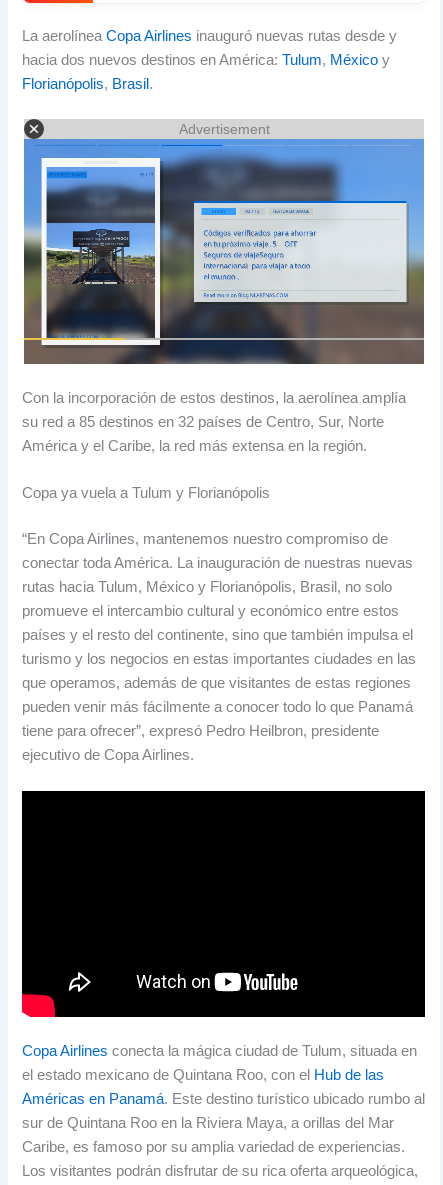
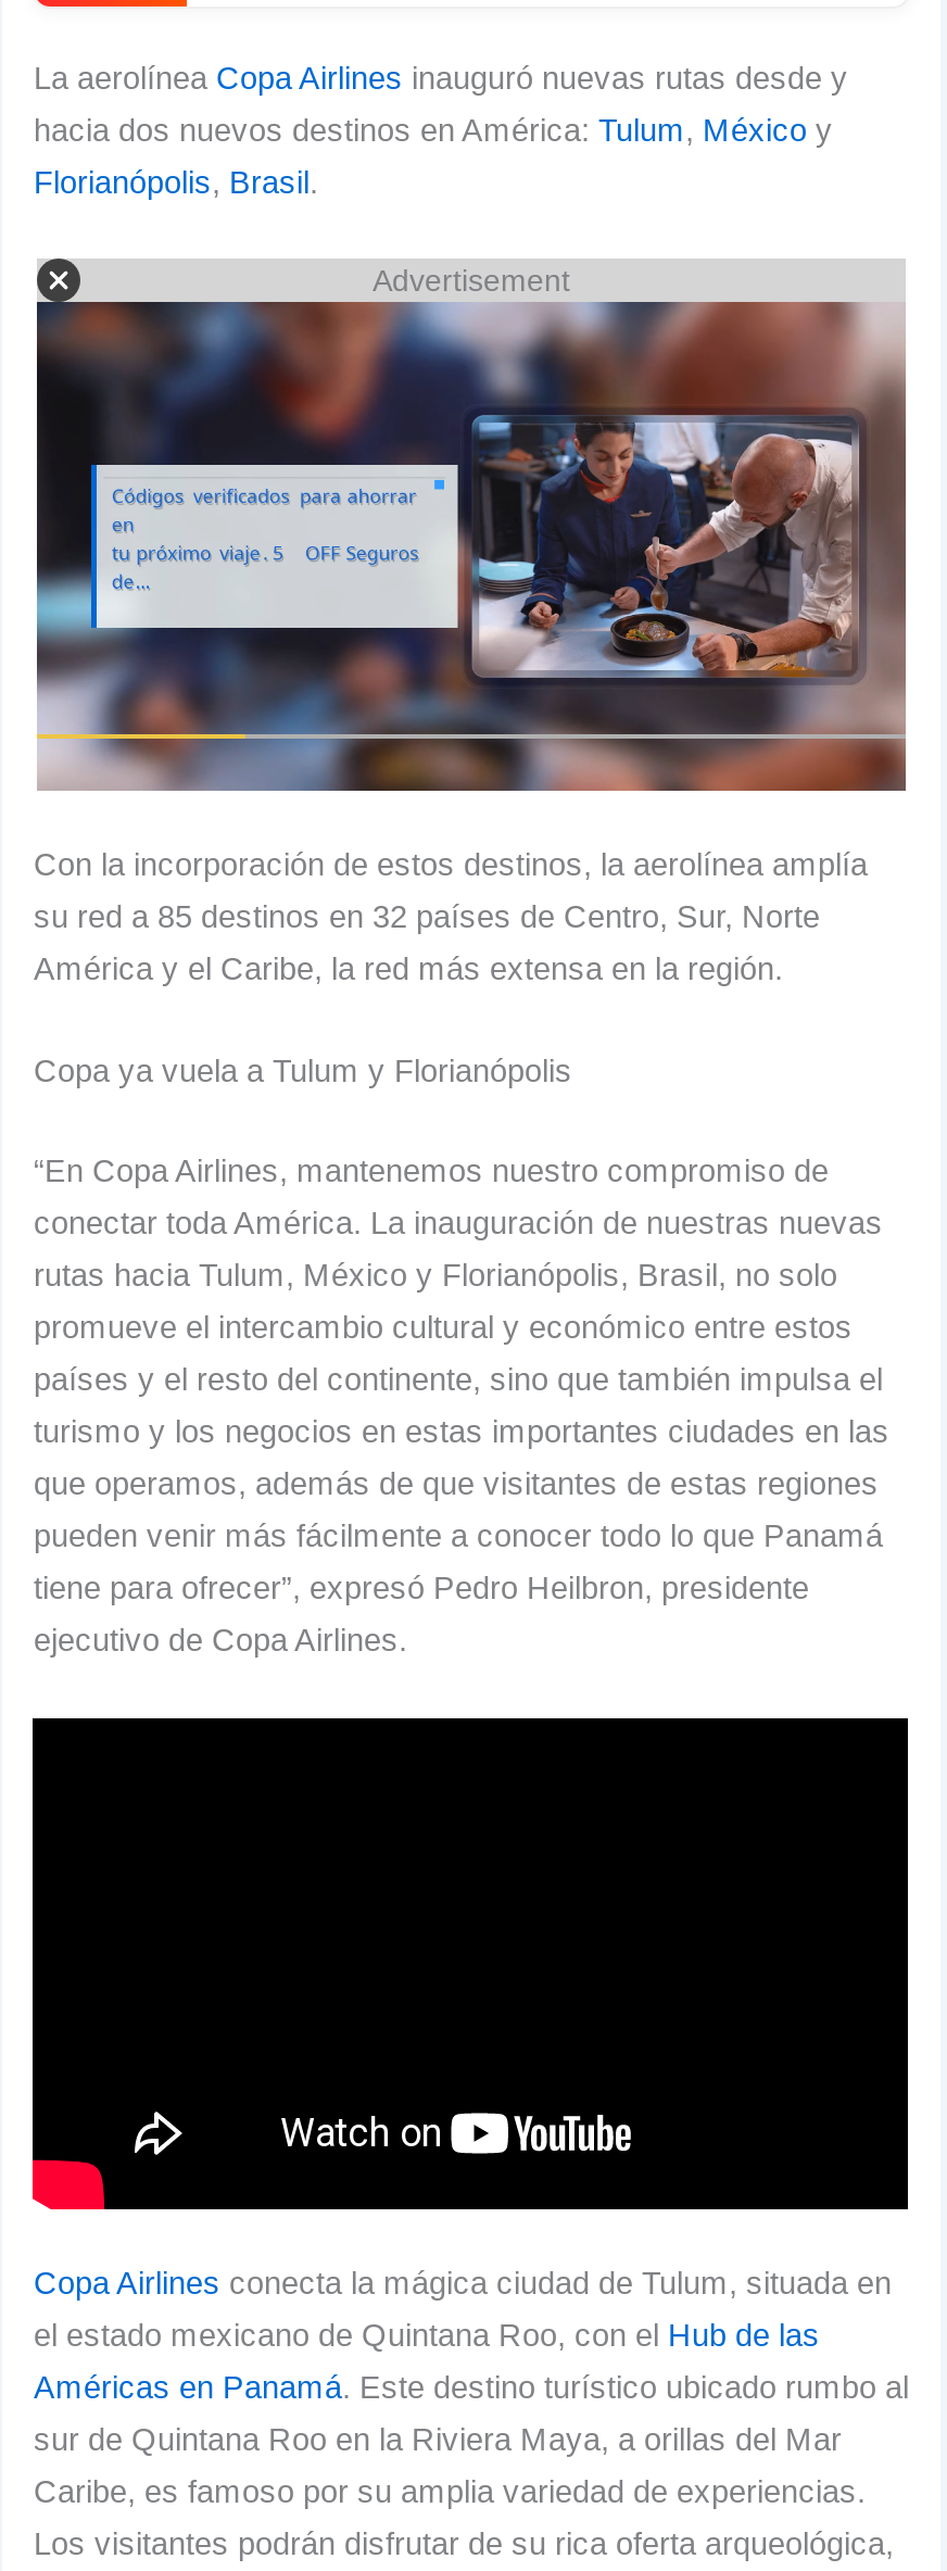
[23,138,425,365] [image] -> [35,300,908,793] [image]

